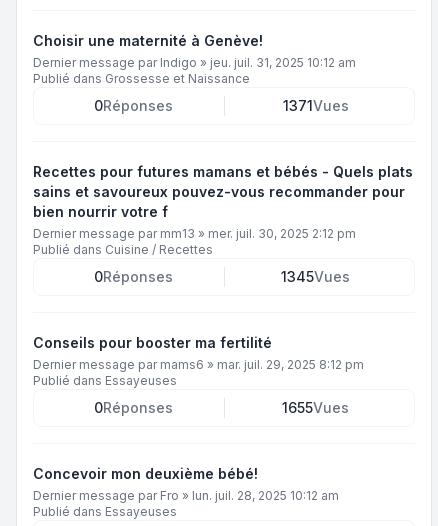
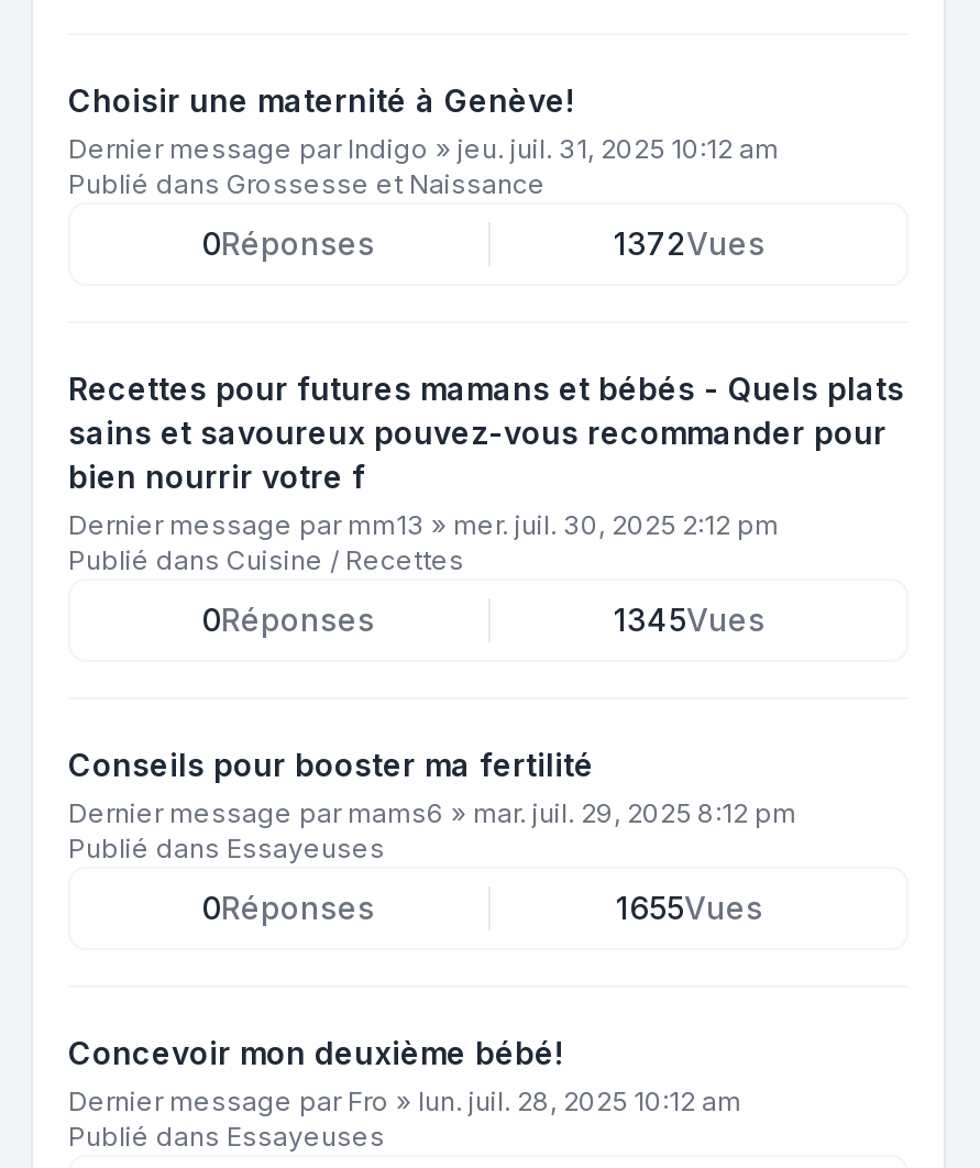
[282,97,348,114] 1371Vues -> [614,224,766,262] 1372Vues

